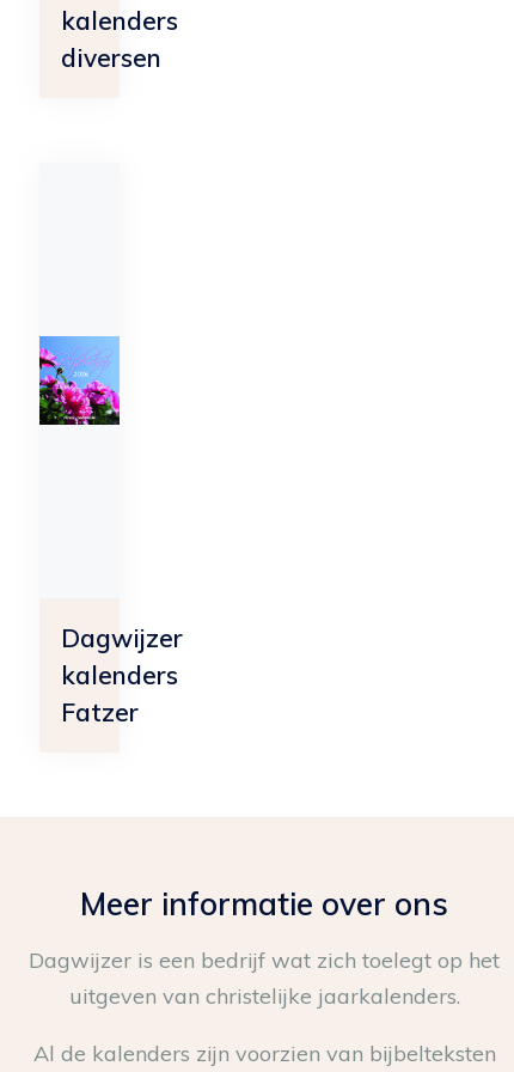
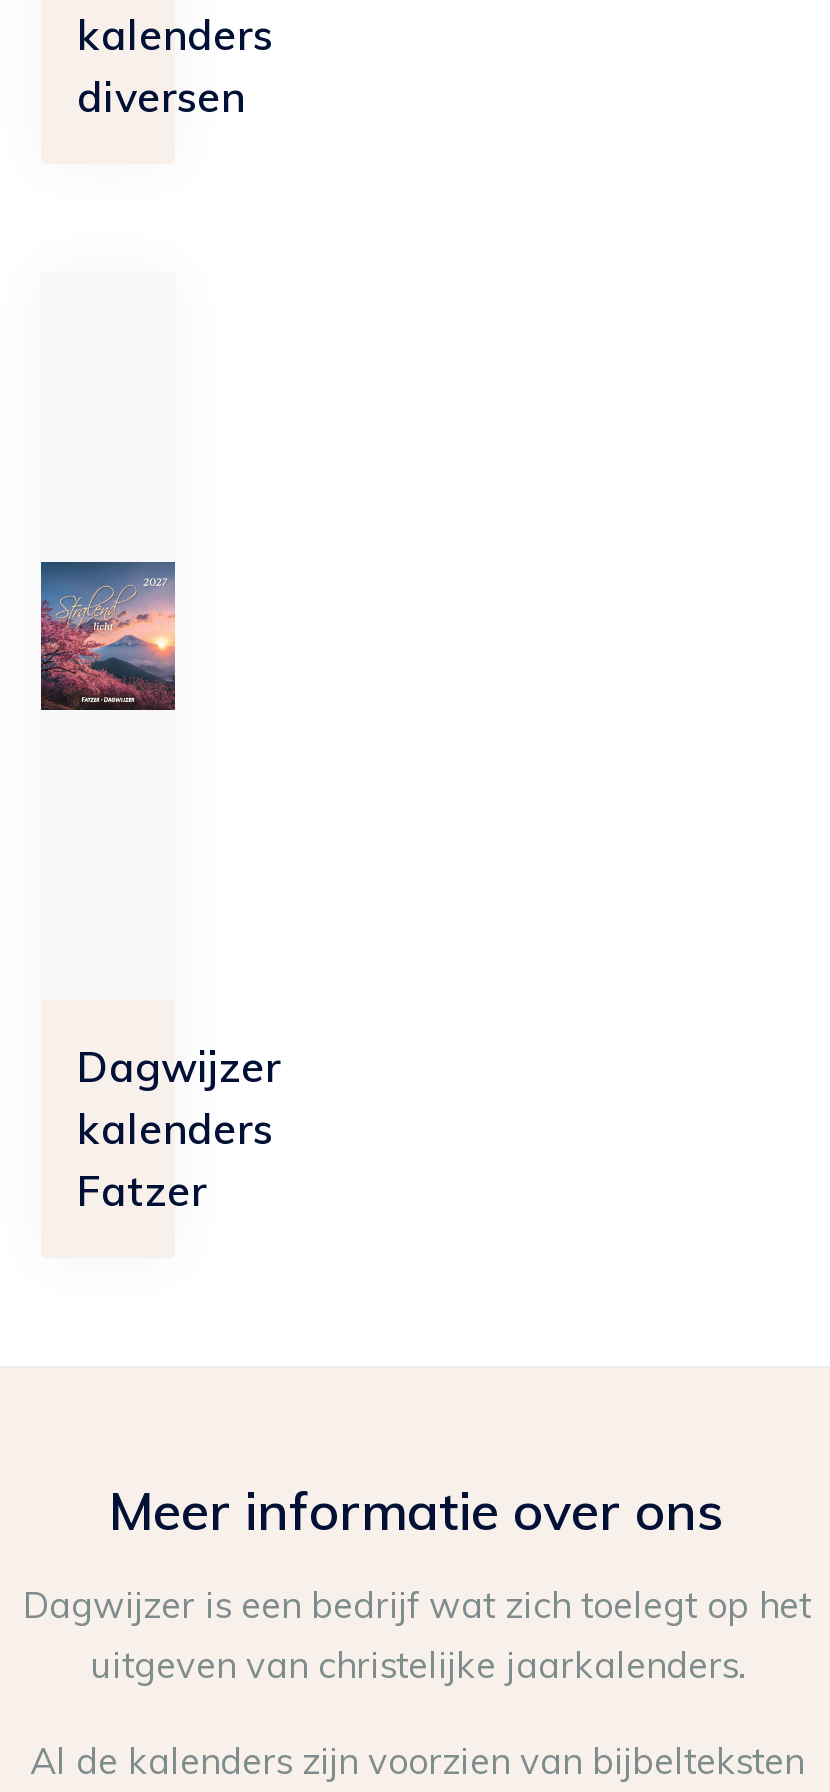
[38,335,121,426] [image] -> [39,560,177,712] [image]

